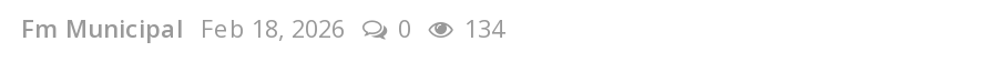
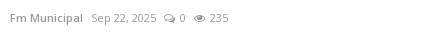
[21,12,345,45] Fm Municipal Feb 18, 2026 -> [10,10,156,25] Fm Municipal Sep 22, 2025
[464,12,504,45] 134 -> [210,10,228,25] 235

